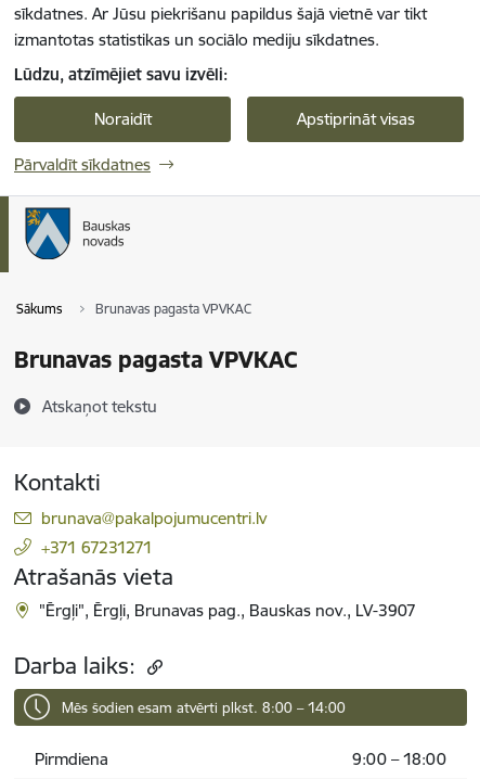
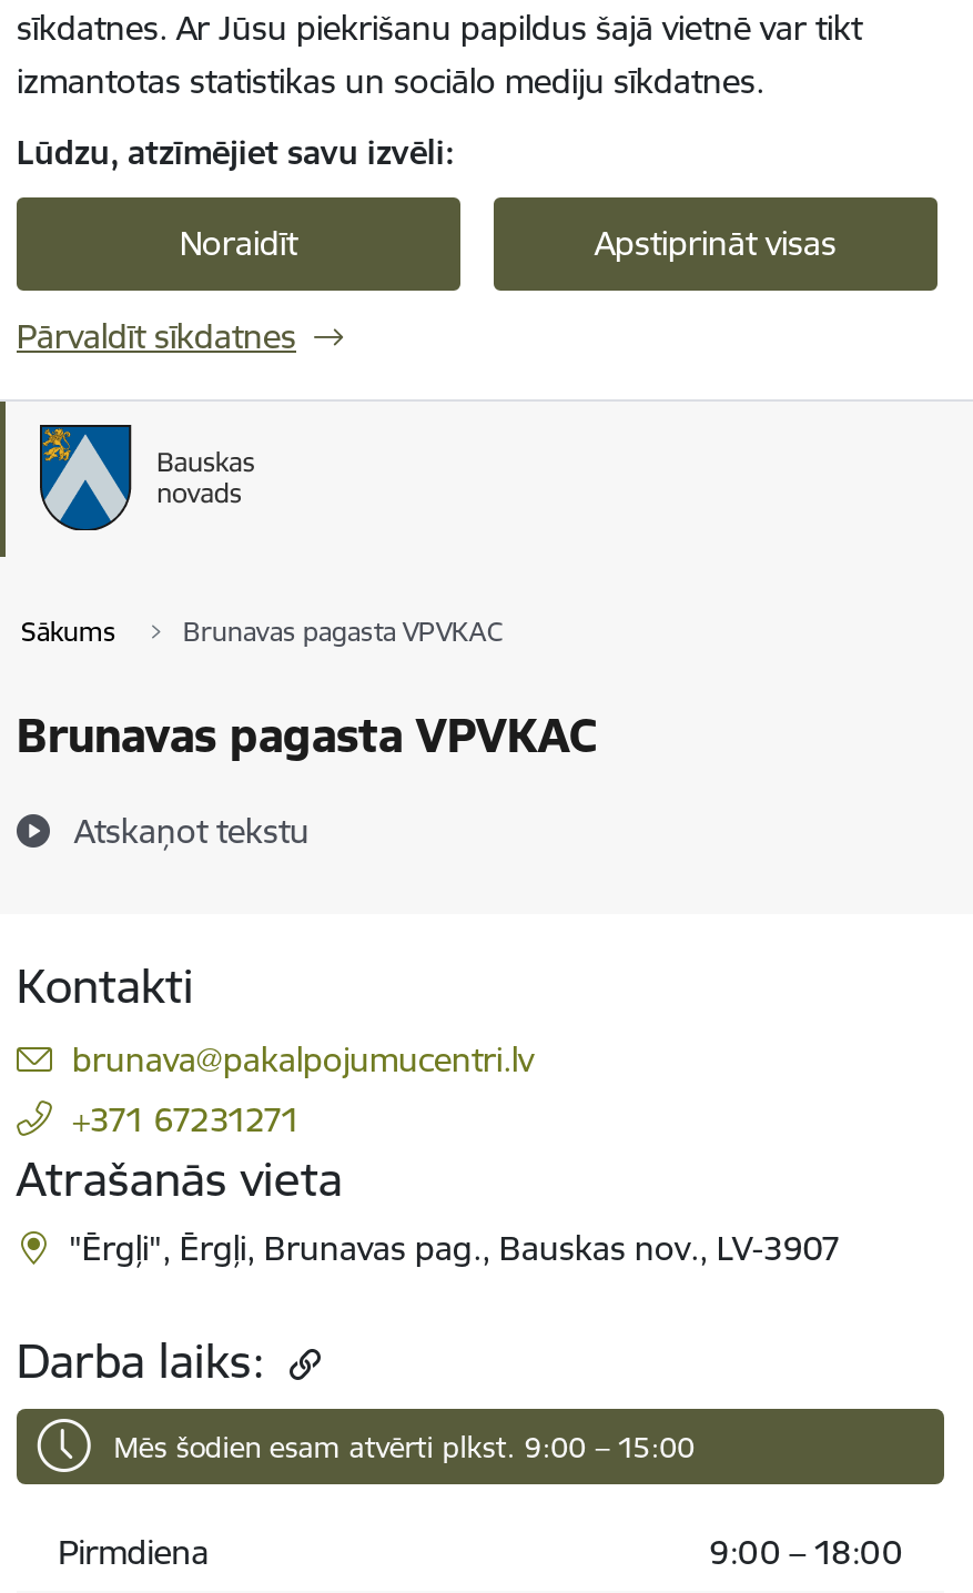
[62,698,346,716] Mēs šodien esam atvērti plkst. 8:00 – 14:00 -> [114,1428,695,1464] Mēs šodien esam atvērti plkst. 9:00 – 15:00

